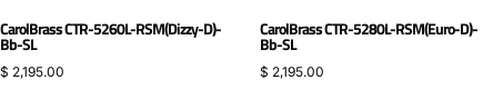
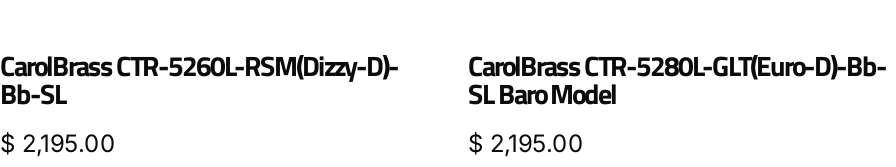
[260,17,477,56] CarolBrass CTR-5280L-RSM(Euro-D)- | Bb-SL -> [468,43,886,113] CarolBrass CTR-5280L-GLT(Euro-D)-Bb- | SL Baro Model

